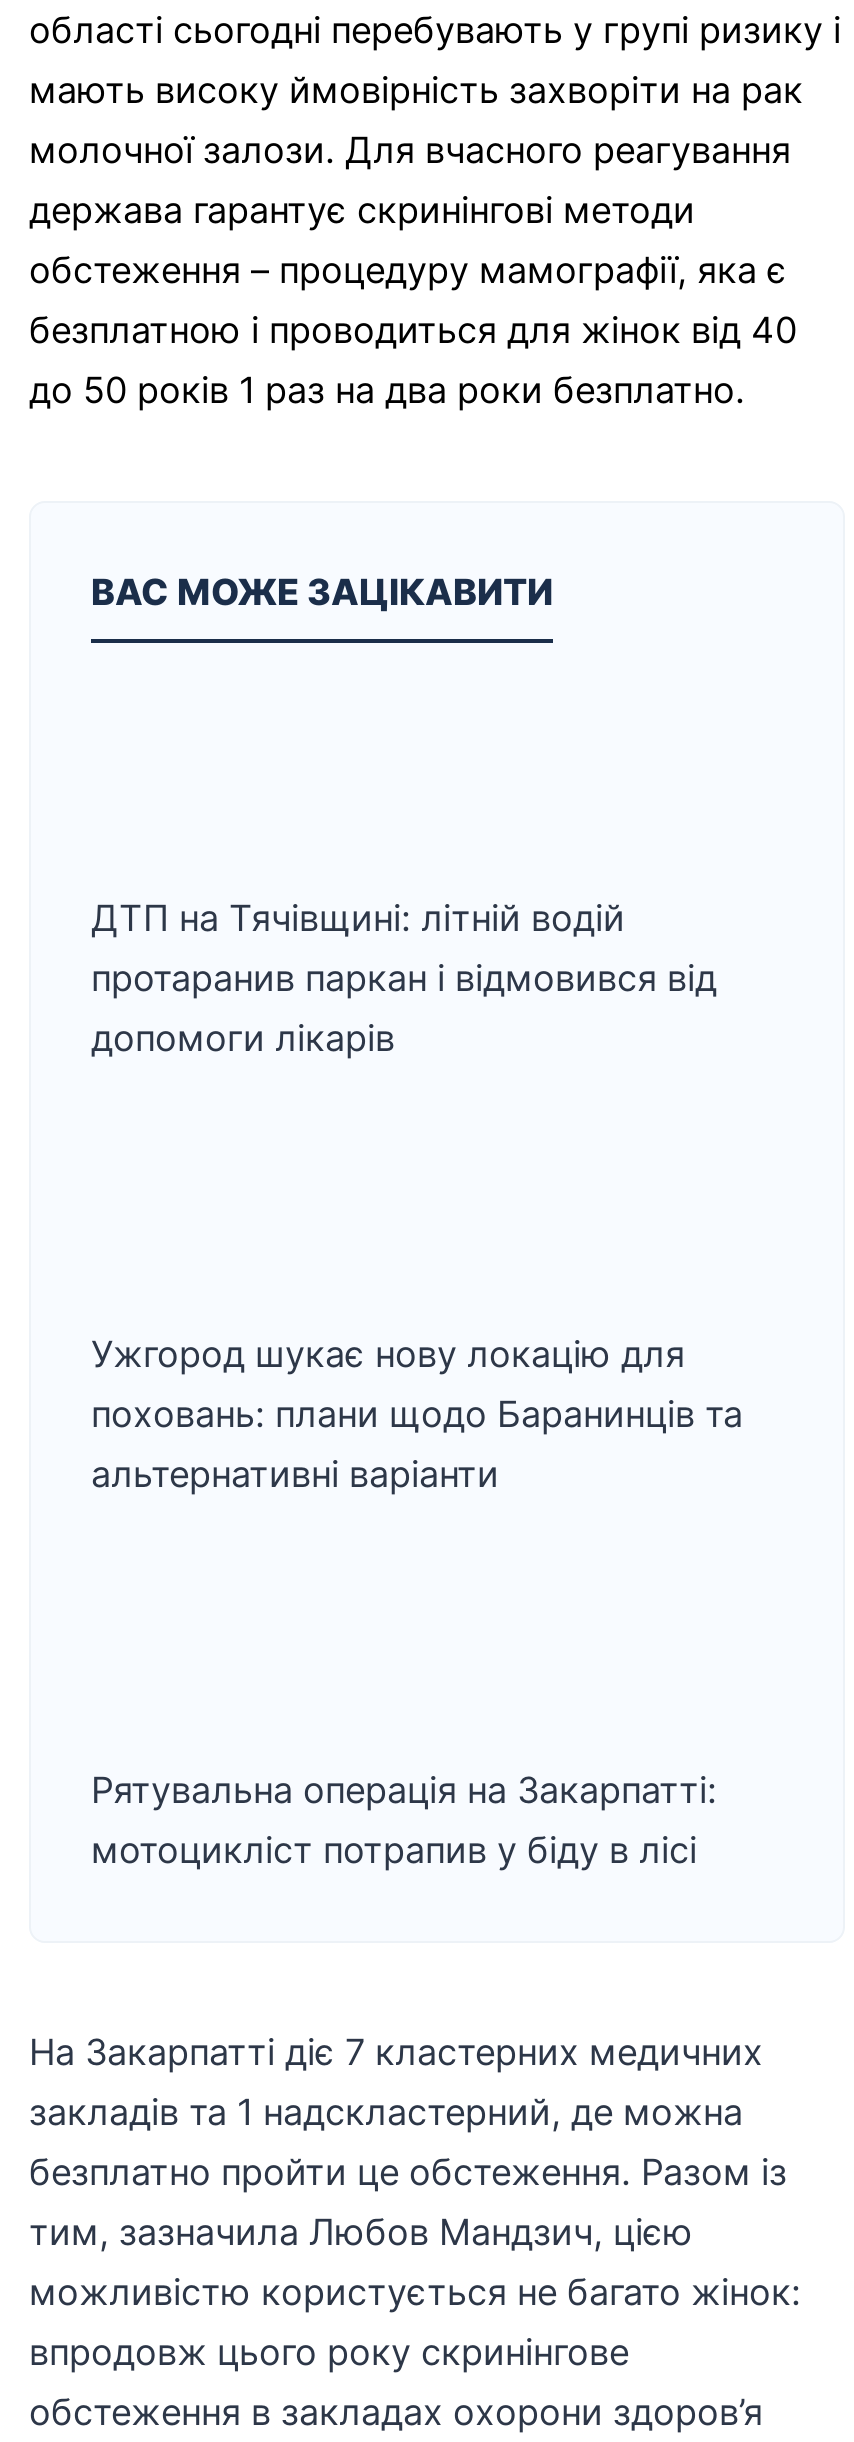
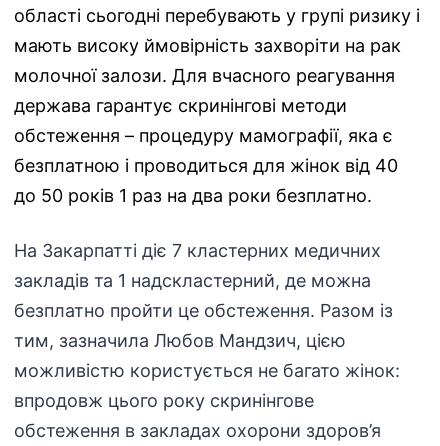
[91,571,553,613] ВАС МОЖЕ ЗАЦІКАВИТИ -> none
[91,897,717,1059] ДТП на Тячівщині: літній водій | протаранив паркан і відмовився від | допомоги лікарів -> none
[91,1333,743,1495] Ужгород шукає нову локацію для | поховань: плани щодо Баранинців та | альтернативні варіанти -> none
[91,1769,717,1871] Рятувальна операція на Закарпатті: | мотоцикліст потрапив у біду в лісі -> none

